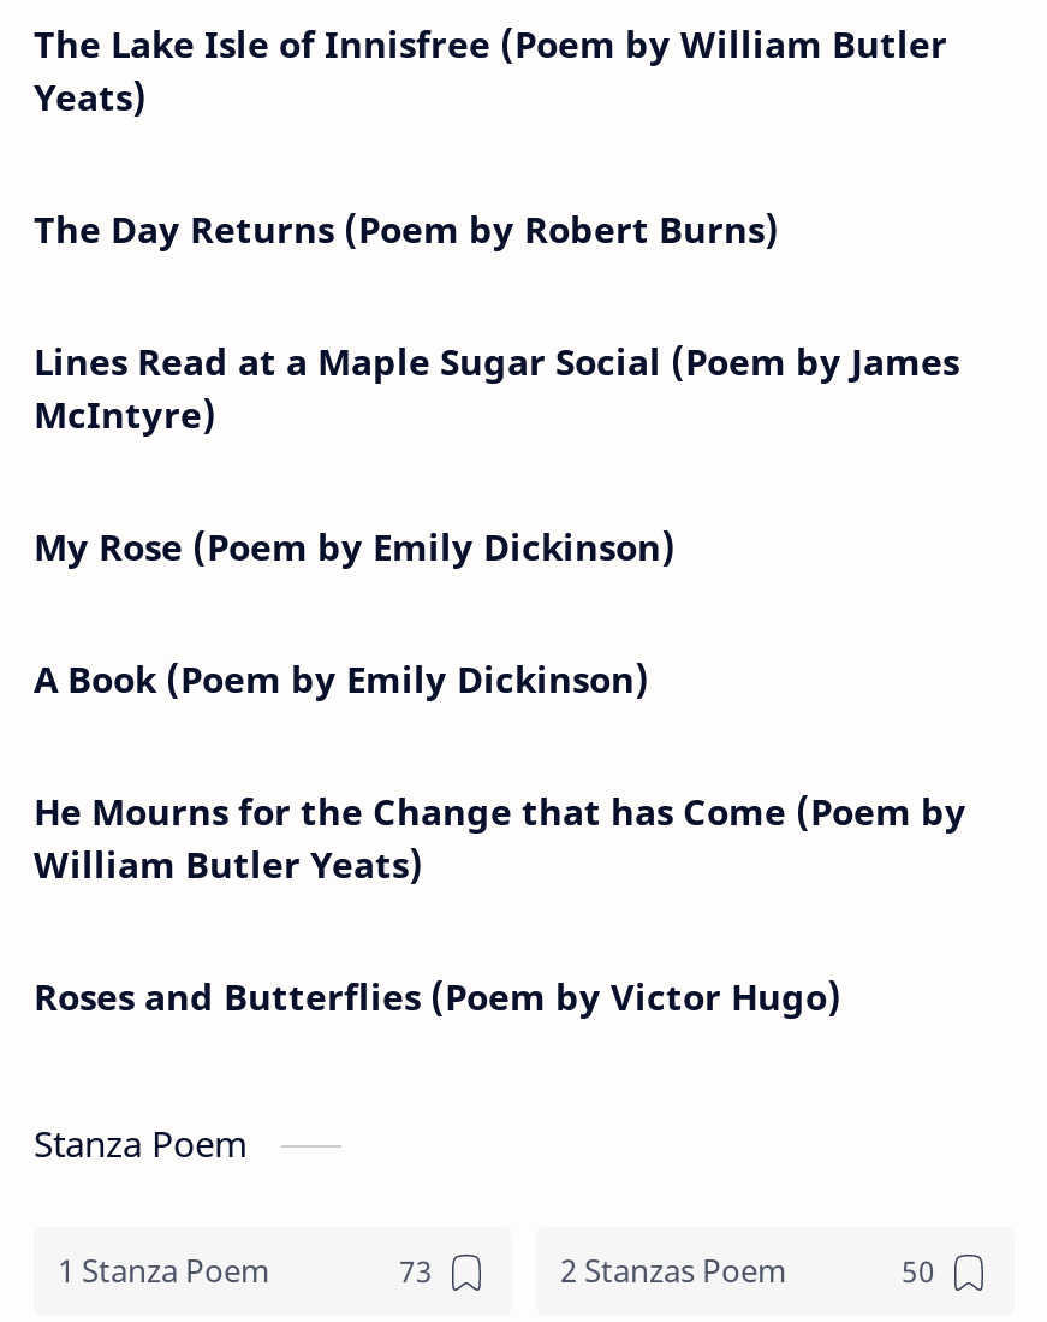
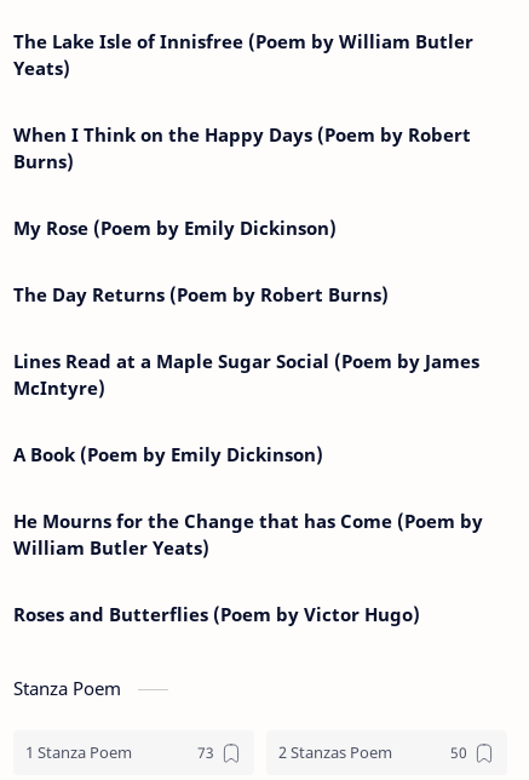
none -> [13,122,471,173] When I Think on the Happy Days (Poem by Robert | Burns)
moved [34,204,959,437] -> [13,282,479,399]: The Day Returns (Poem by Robert Burns) | Lines Read at a Maple Sugar Social (Poem by James | McIntyre)
moved [34,521,676,569] -> [13,215,337,239]: My Rose (Poem by Emily Dickinson)

